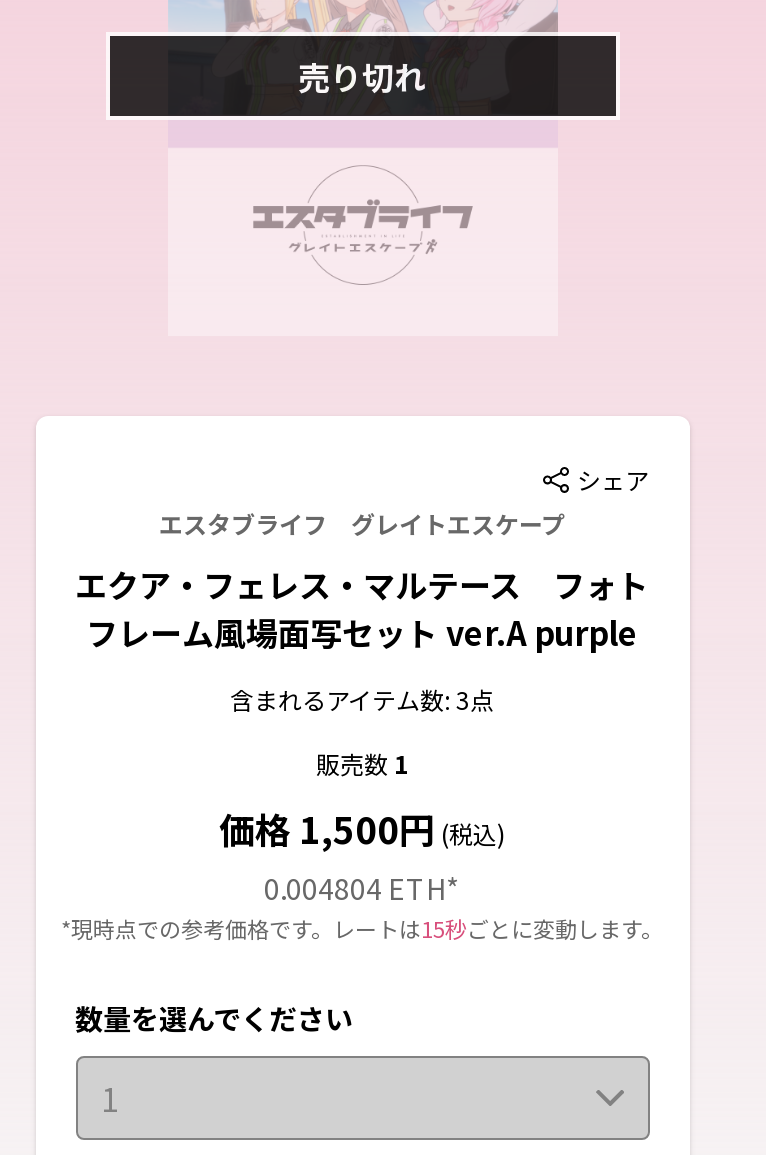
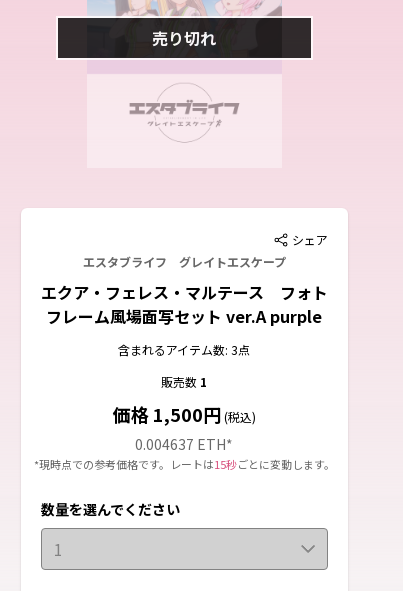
[264,868,460,908] 0.004804 ETH* -> [135,434,233,454] 0.004637 ETH*

